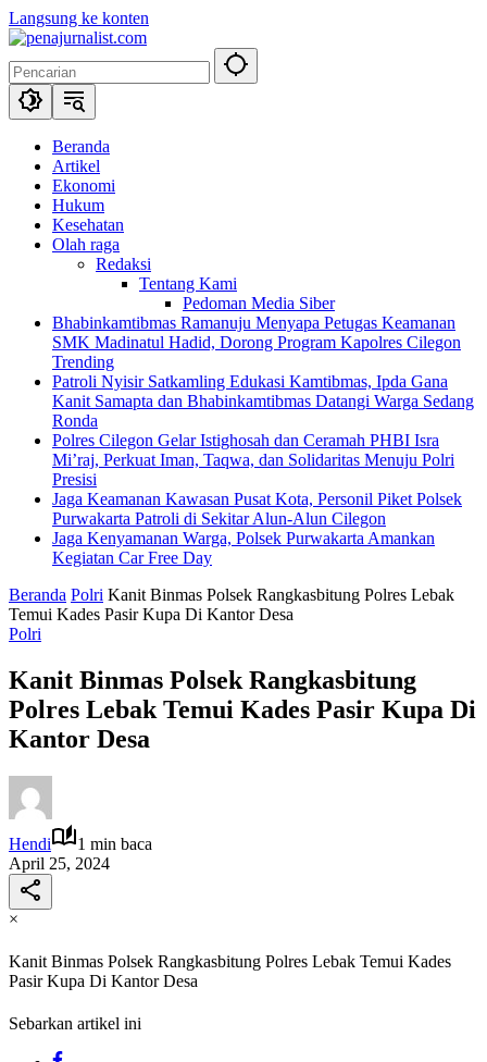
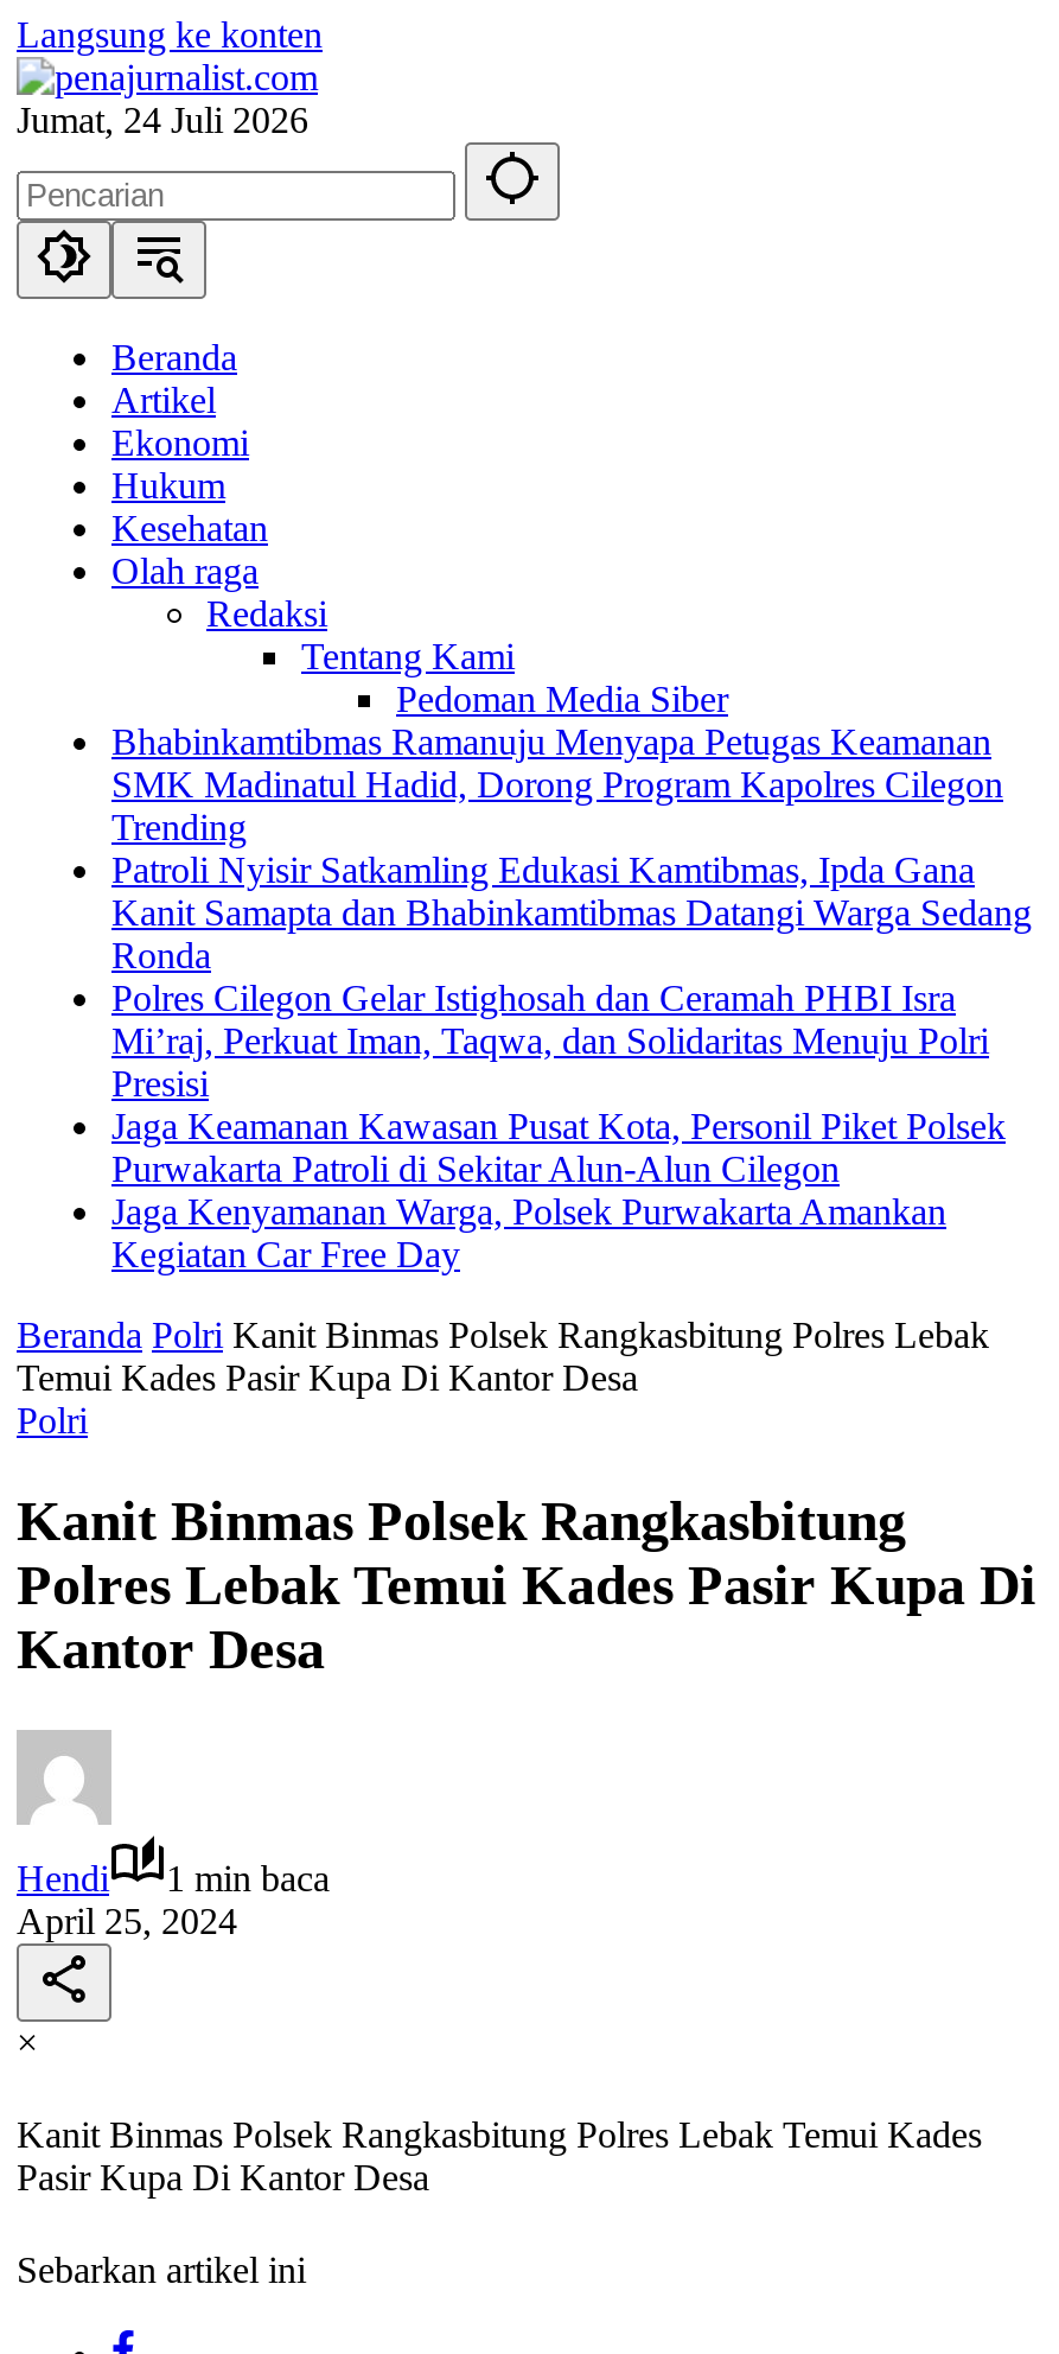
none -> [17,100,308,140] Jumat, 24 Juli 2026

